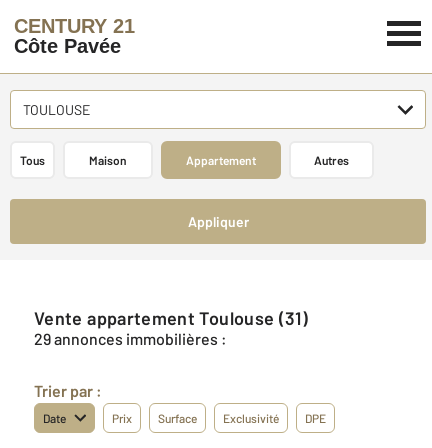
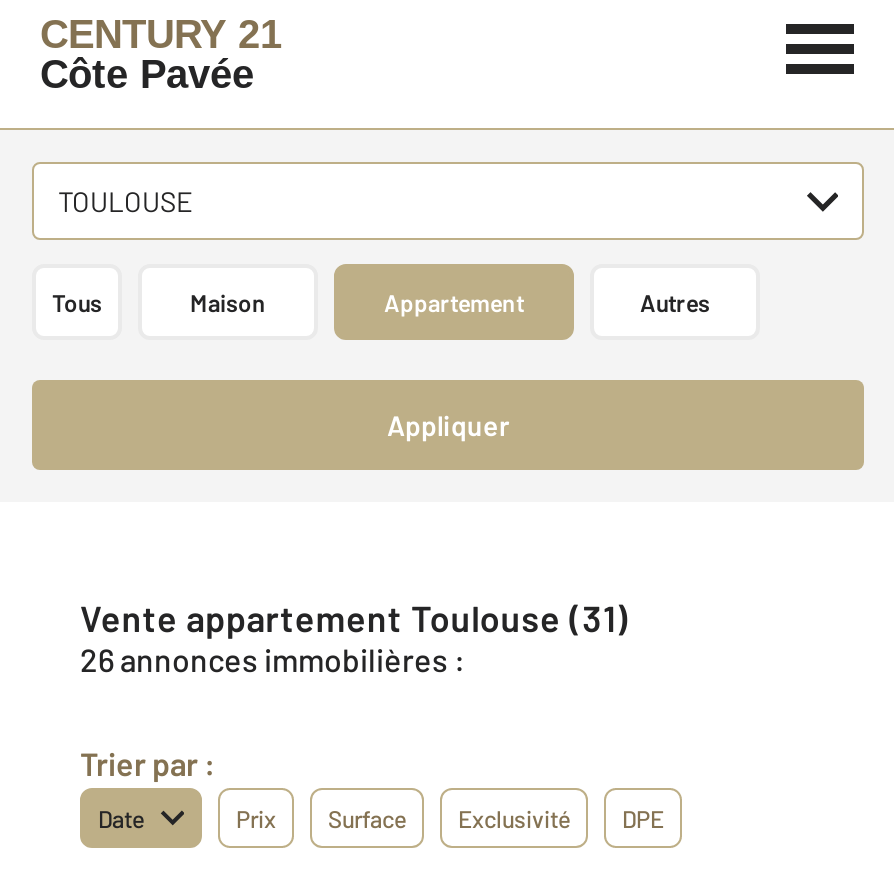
[34,329,227,348] 29 annonces immobilières : -> [80,640,466,678] 26 annonces immobilières :

